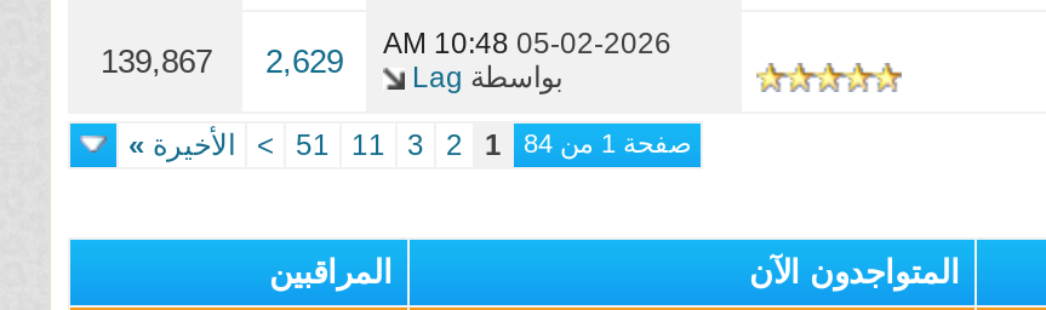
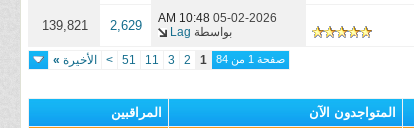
[101,44,343,80] 139,867 2,629 -> [41,18,141,33] 139,821 2,629

